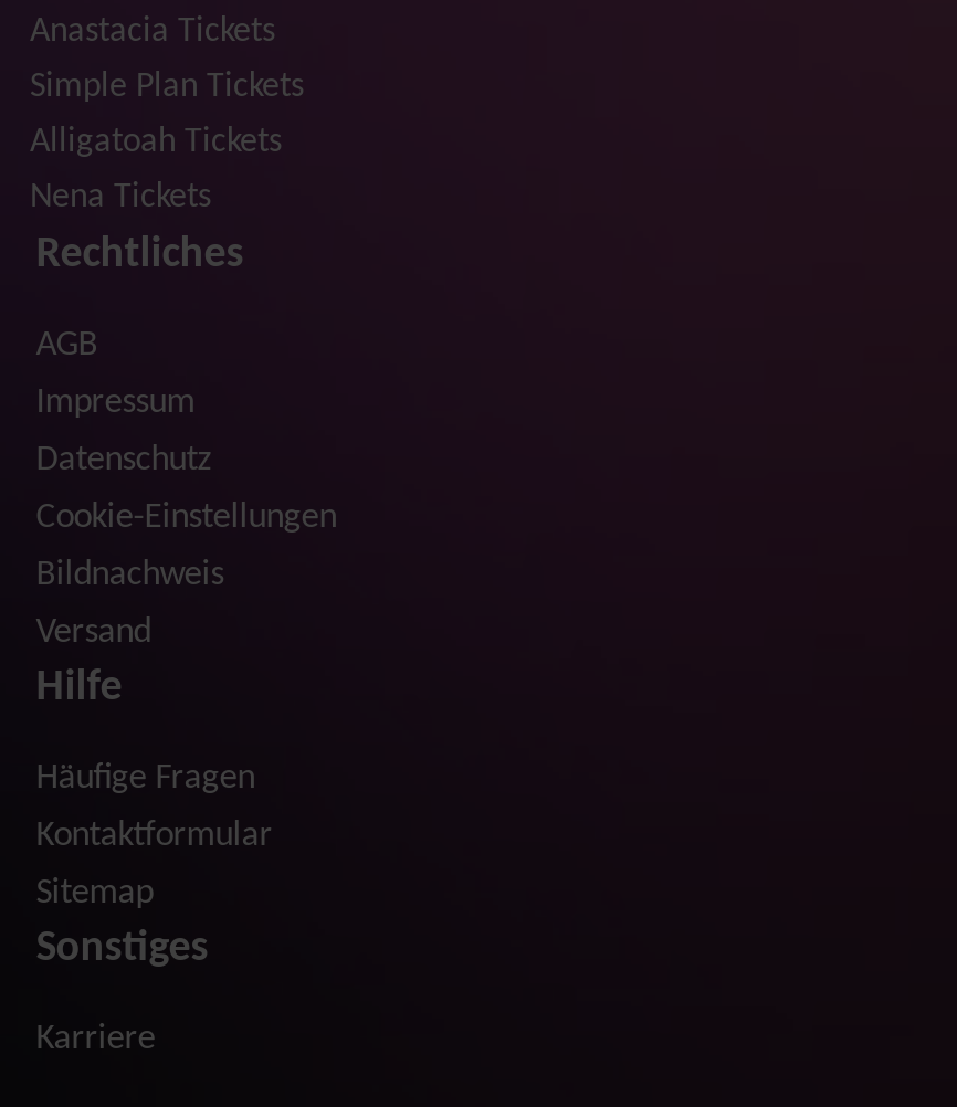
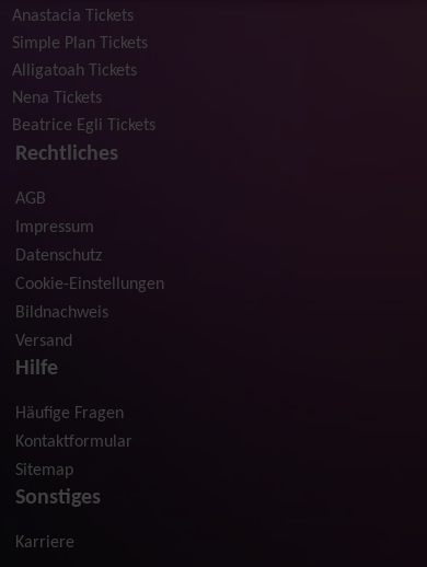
none -> [12,117,155,135] Beatrice Egli Tickets

